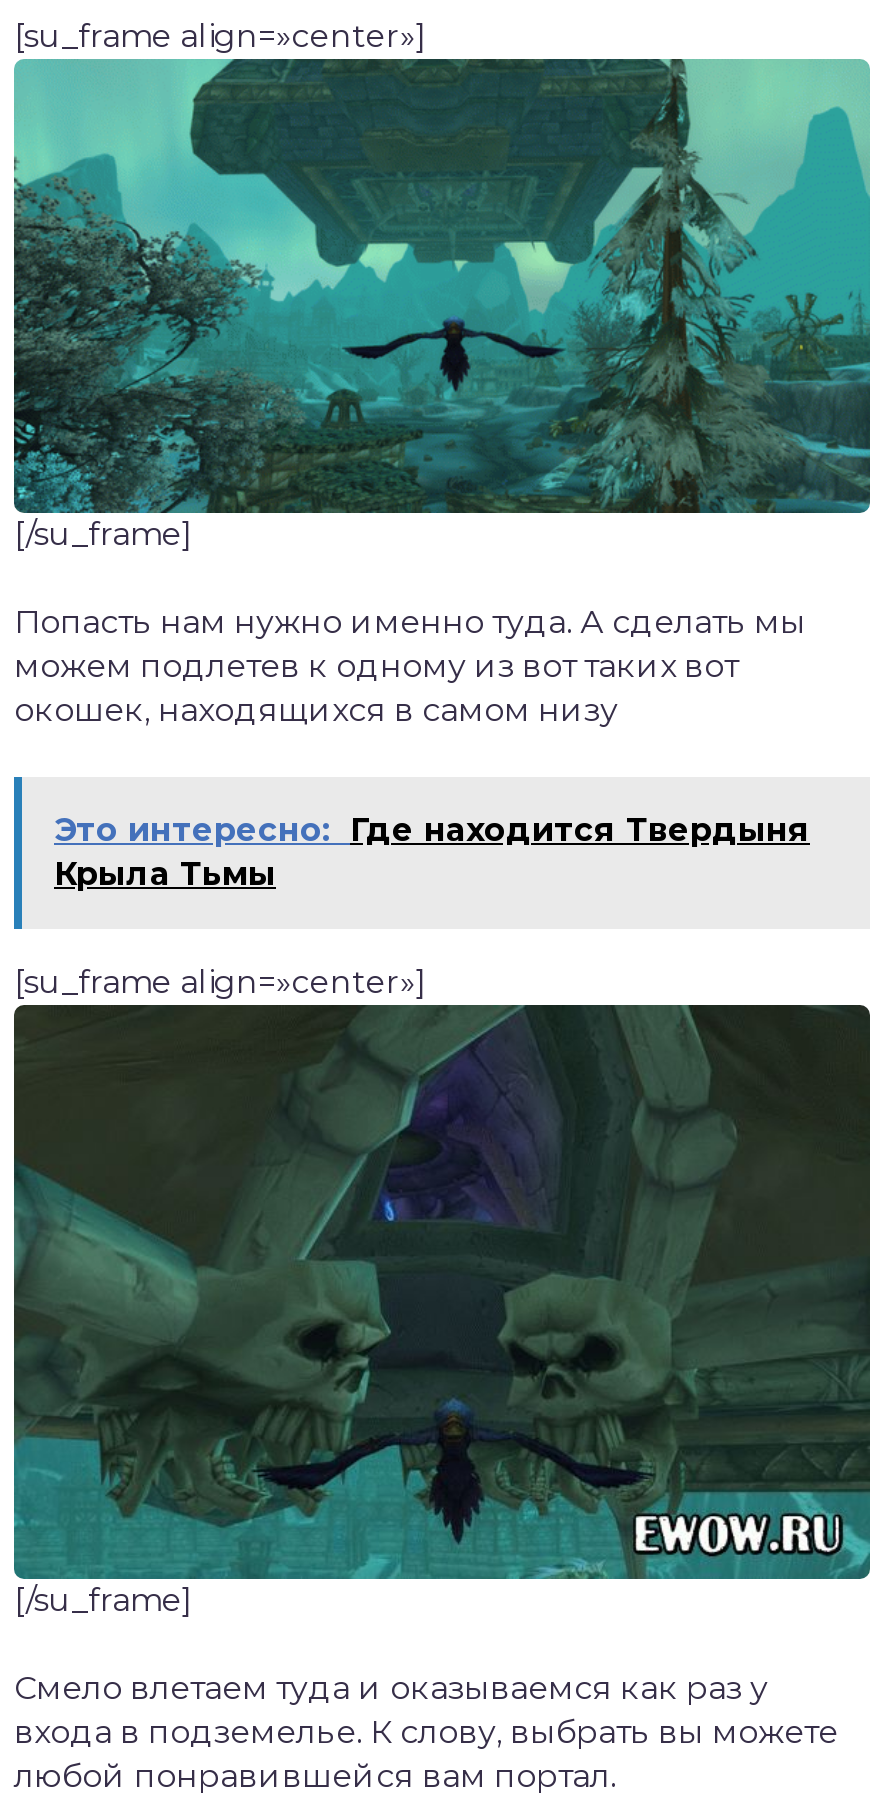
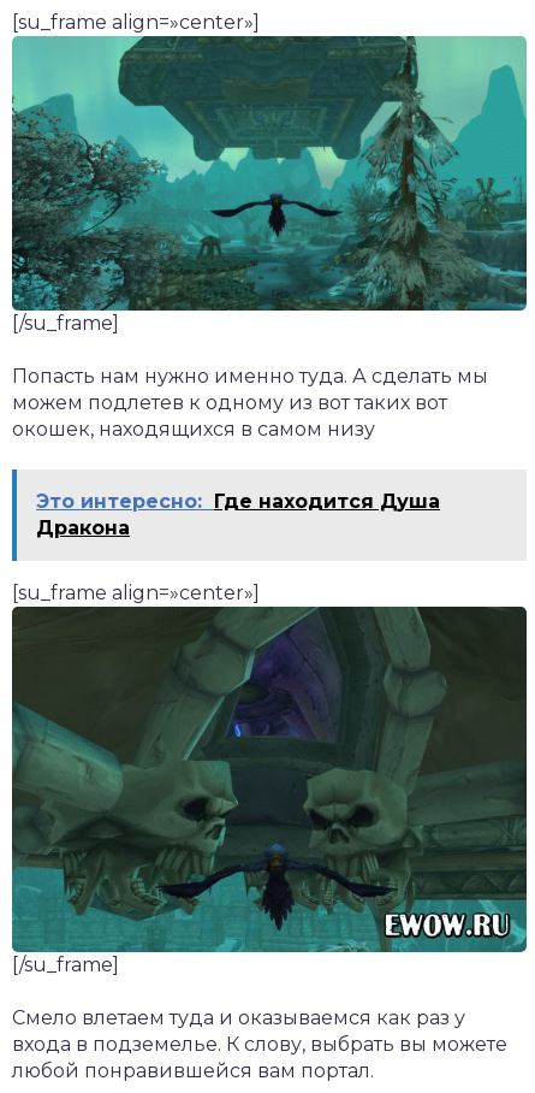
[54,812,810,894] Это интересно: Где находится Твердыня | Крыла Тьмы -> [36,490,440,539] Это интересно: Где находится Душа | Дракона

